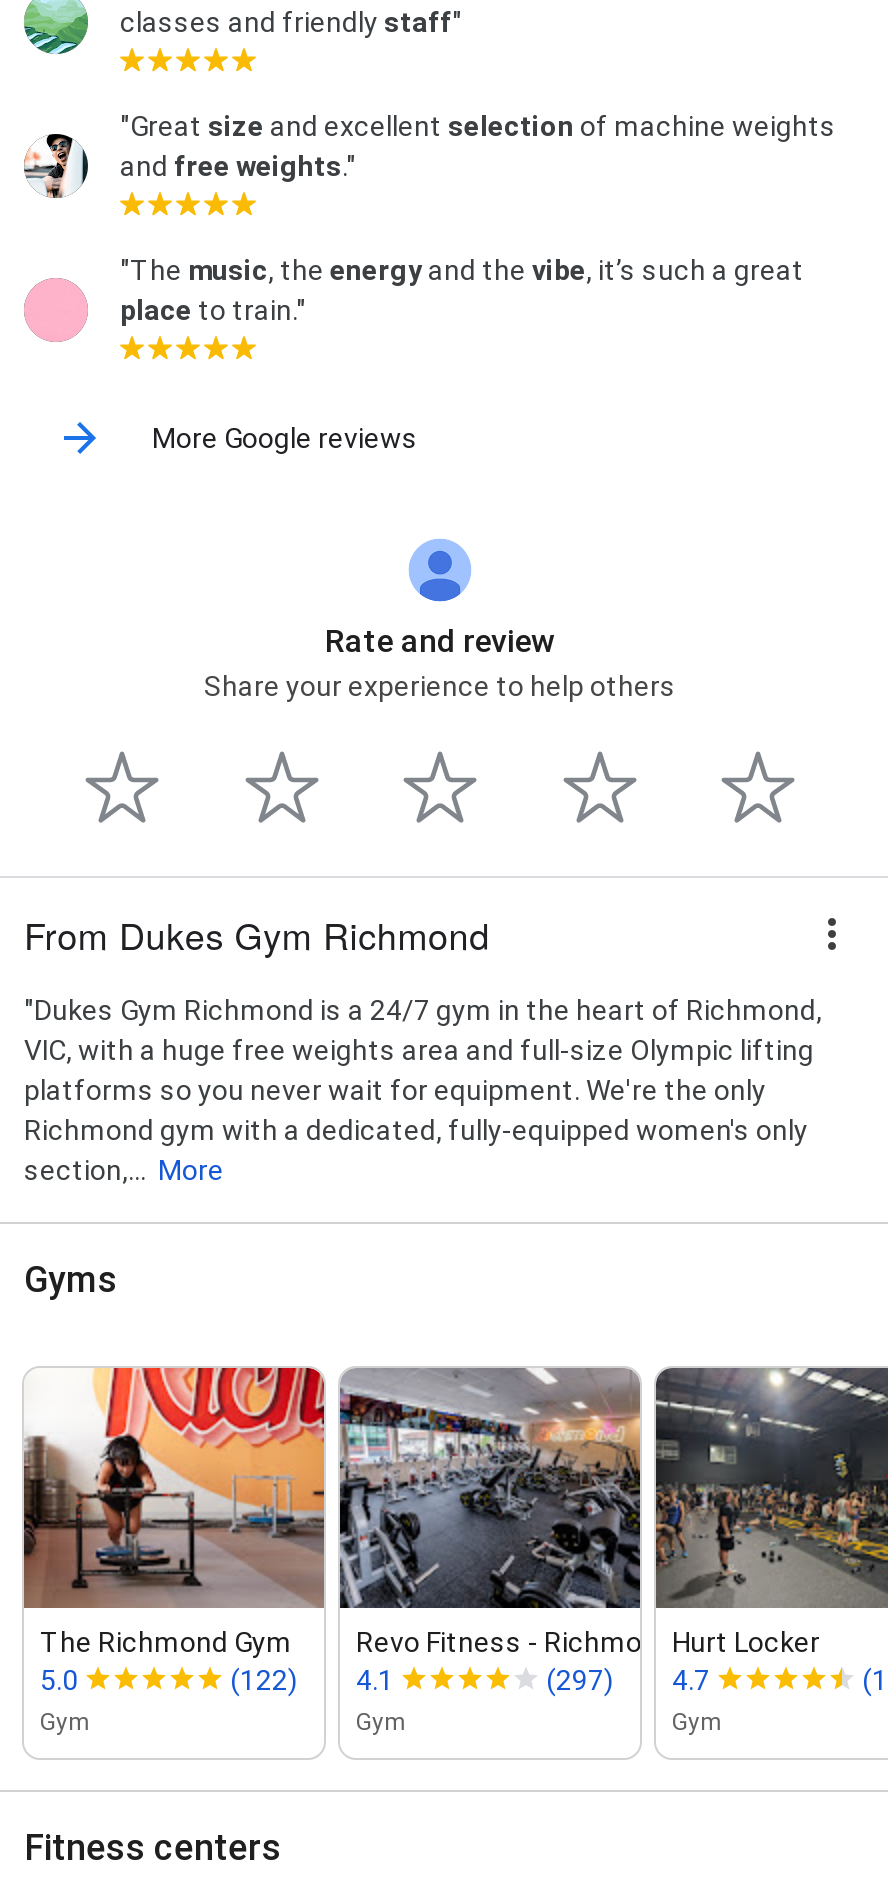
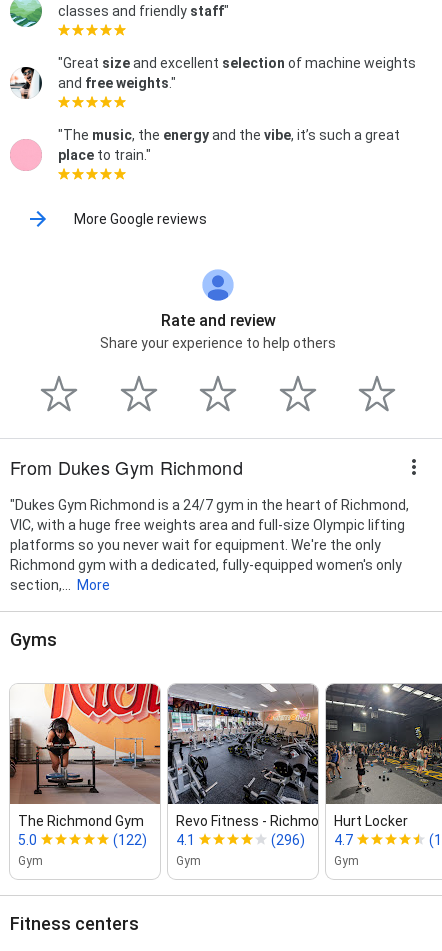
[546,1663,710,1695] (297) 4.7 -> [271,832,353,848] (296) 4.7

